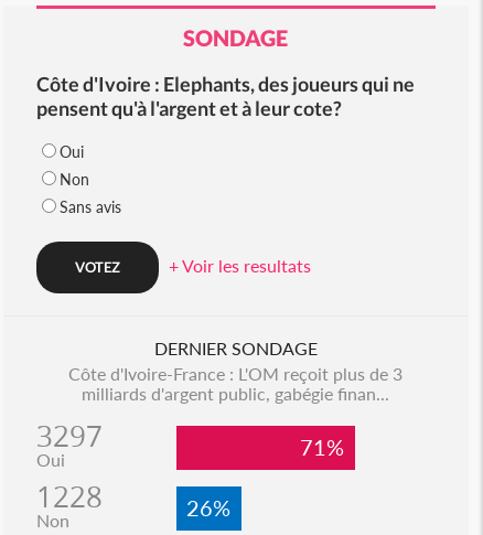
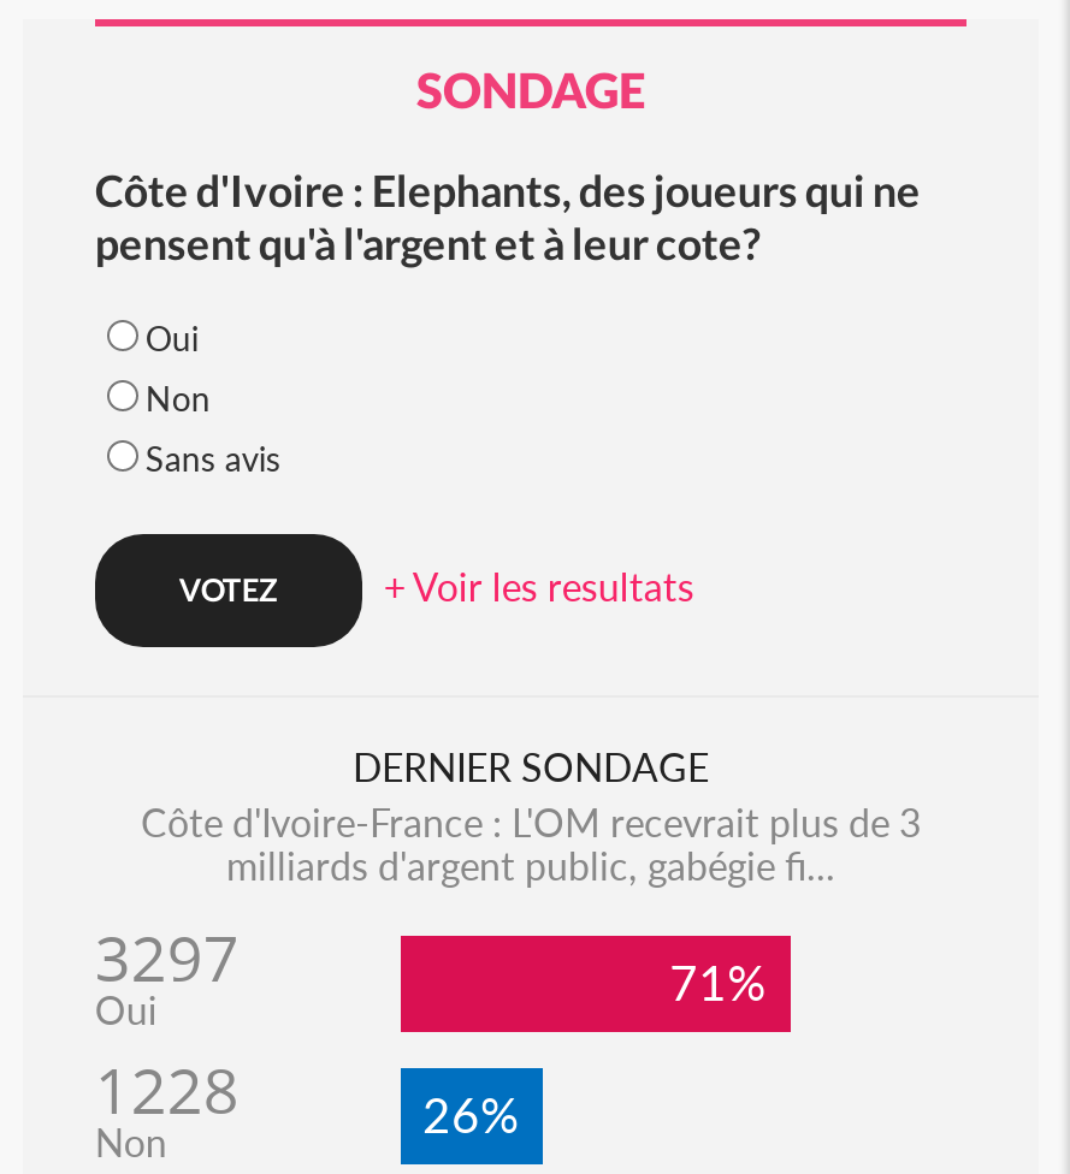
[69,363,403,384] Côte d'Ivoire-France : L'OM reçoit plus de 3 -> [141,799,921,844] Côte d'Ivoire-France : L'OM recevrait plus de 3
[82,383,390,404] milliards d'argent public, gabégie finan... -> [226,842,835,888] milliards d'argent public, gabégie fi...

